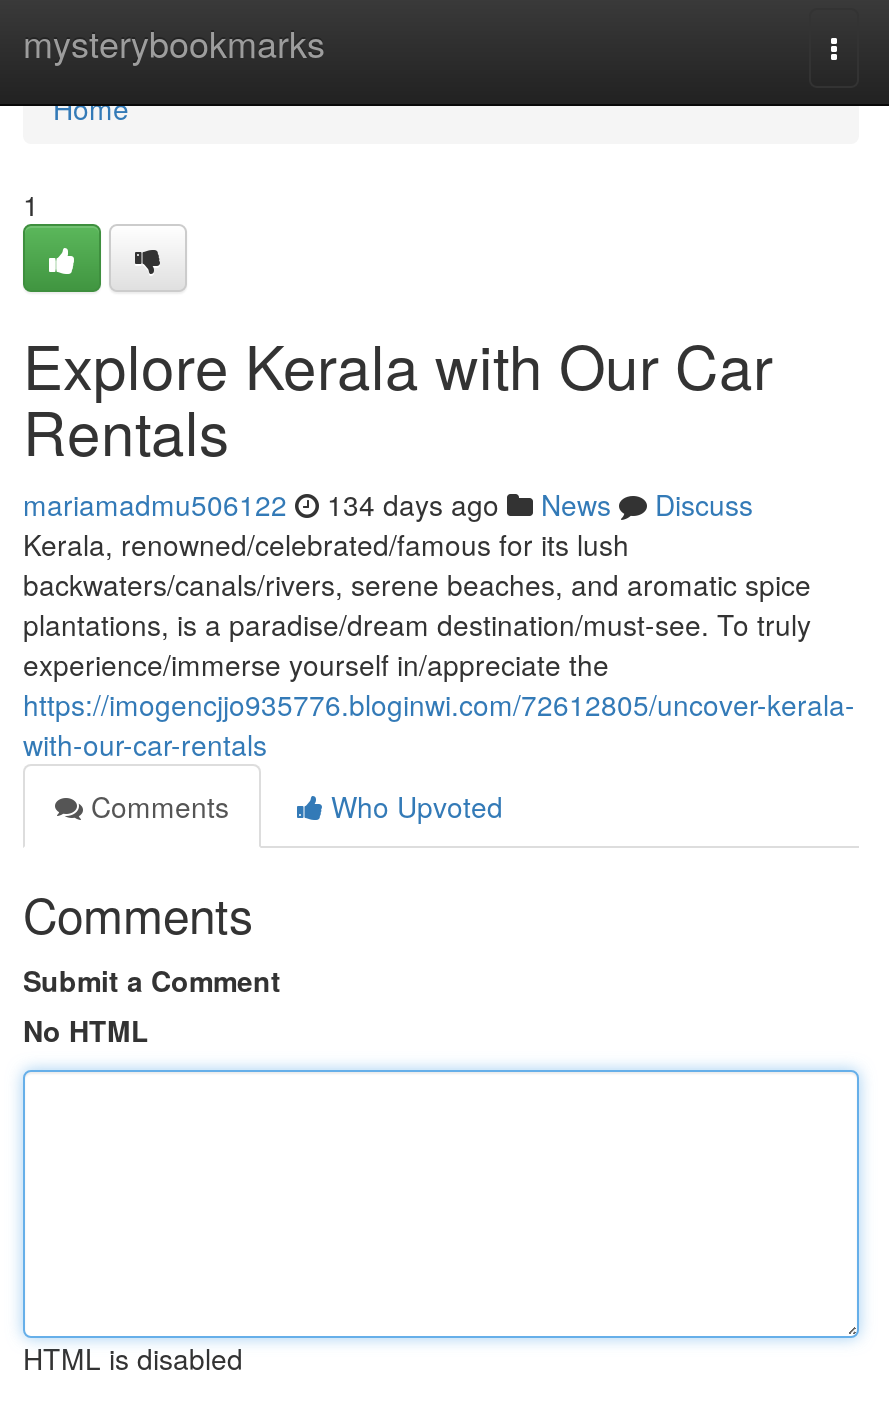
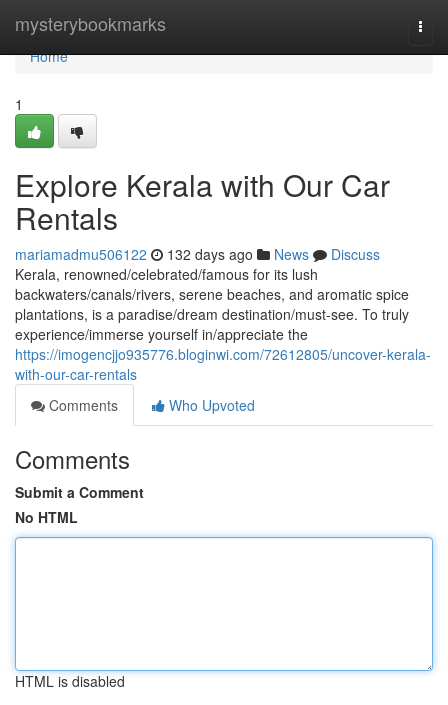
[23,484,753,524] mariamadmu506122 134 days ago News Discuss -> [15,244,380,264] mariamadmu506122 132 days ago News Discuss

